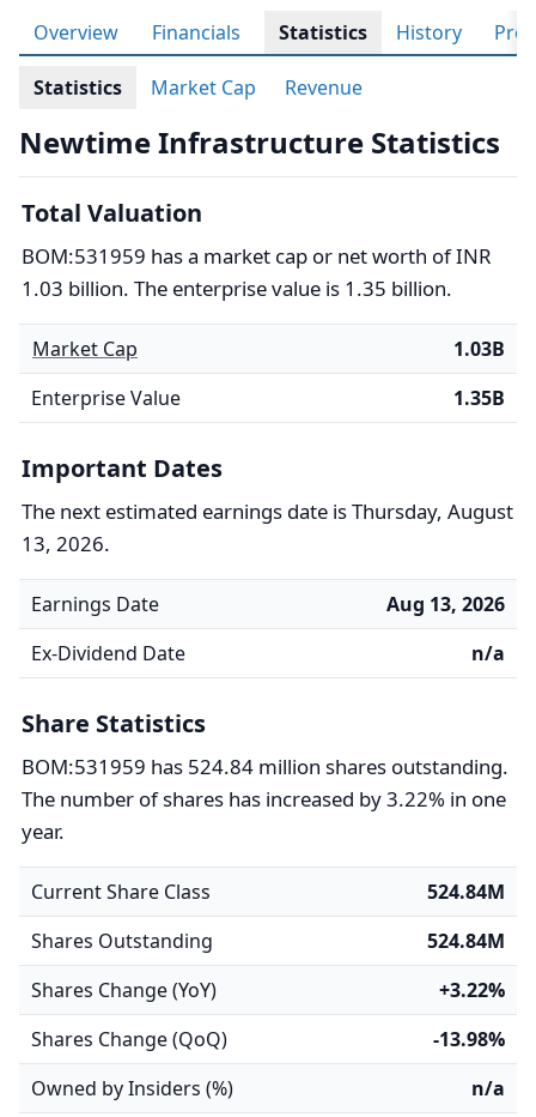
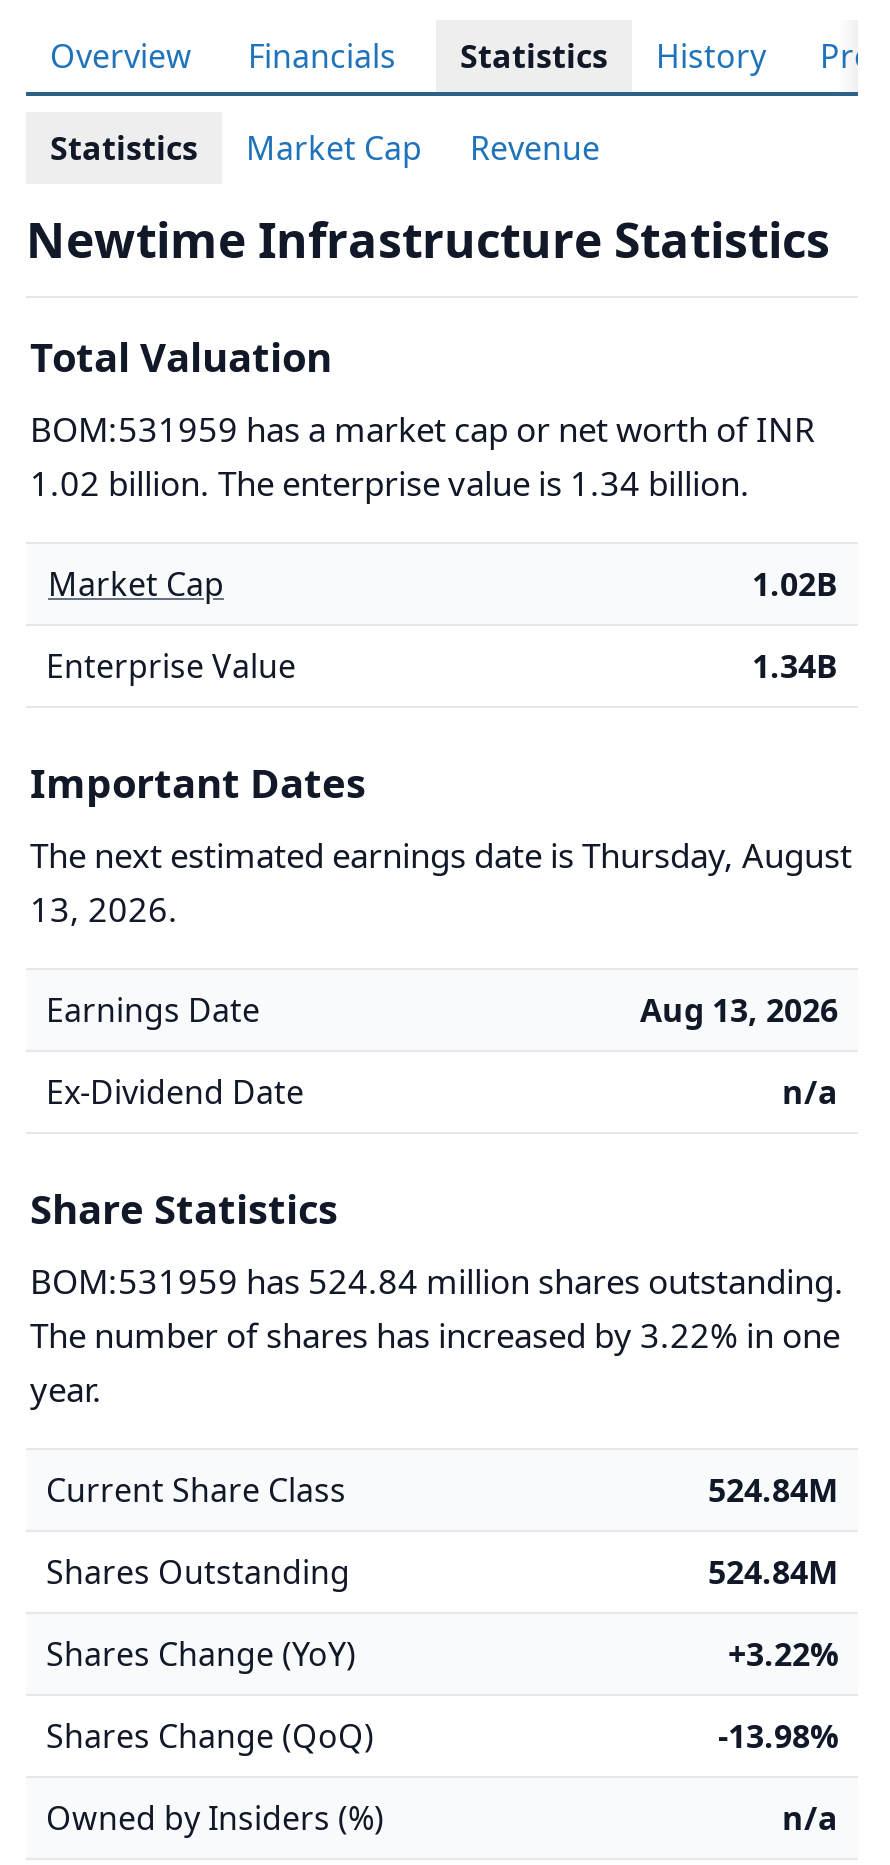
[22,274,452,302] 1.03 billion. The enterprise value is 1.35 billion. -> [30,460,750,506] 1.02 billion. The enterprise value is 1.34 billion.
[453,336,505,362] 1.03B -> [752,562,838,606] 1.02B
[453,385,505,411] 1.35B -> [752,644,838,688] 1.34B

